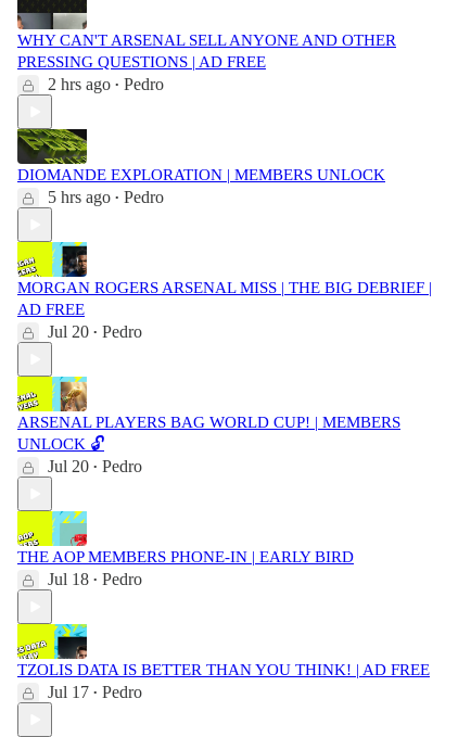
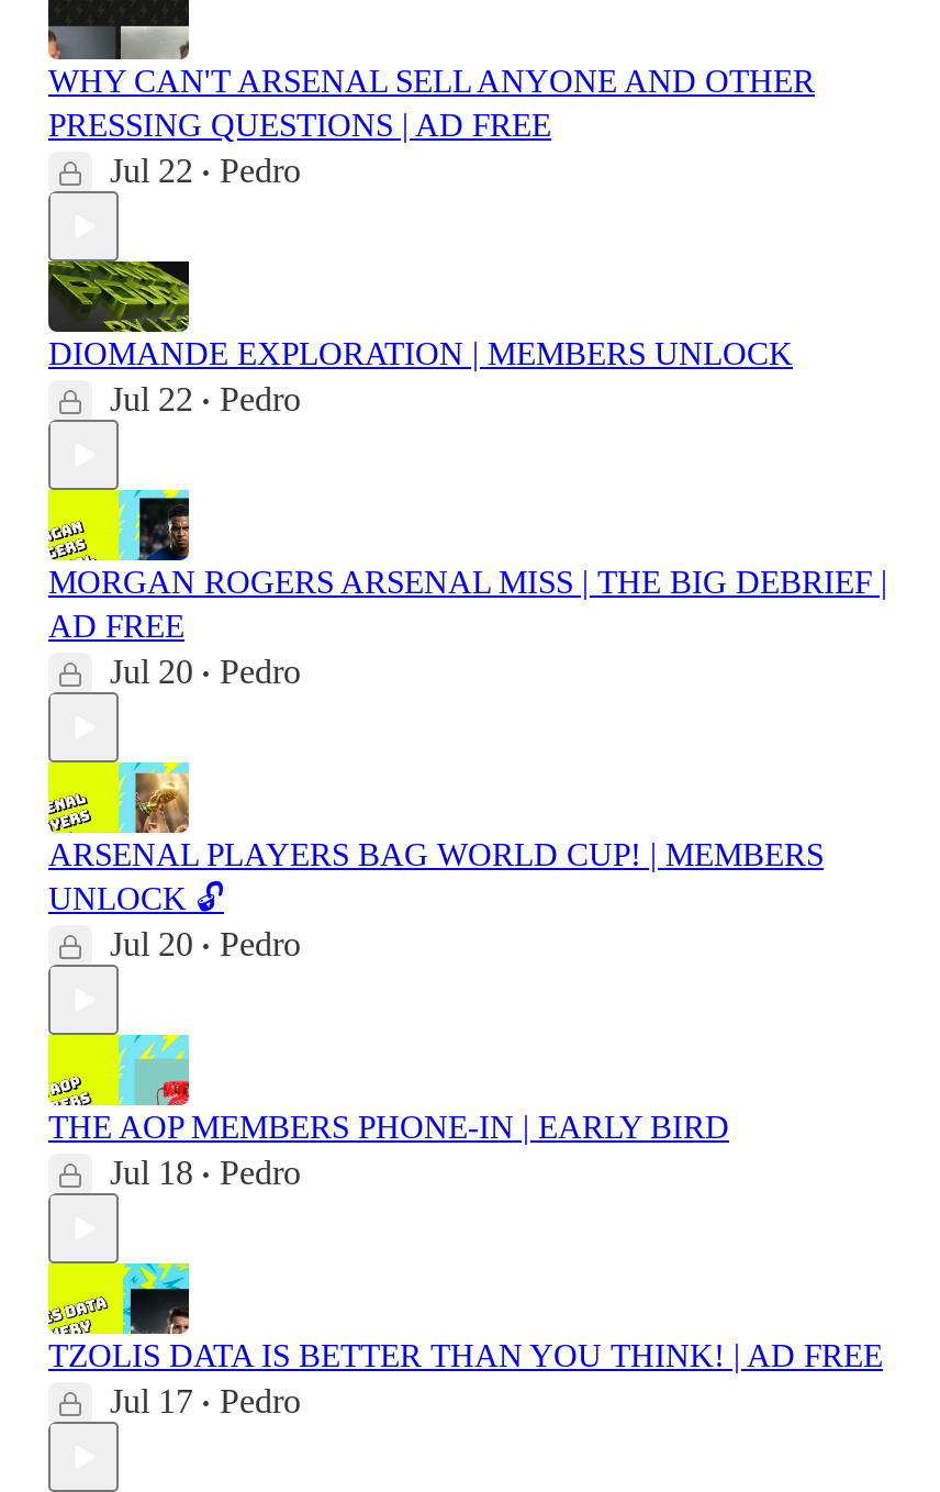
[48,75,164,93] 2 hrs ago • Pedro -> [110,152,301,189] Jul 22 • Pedro
[48,188,164,206] 5 hrs ago • Pedro -> [110,380,301,418] Jul 22 • Pedro

